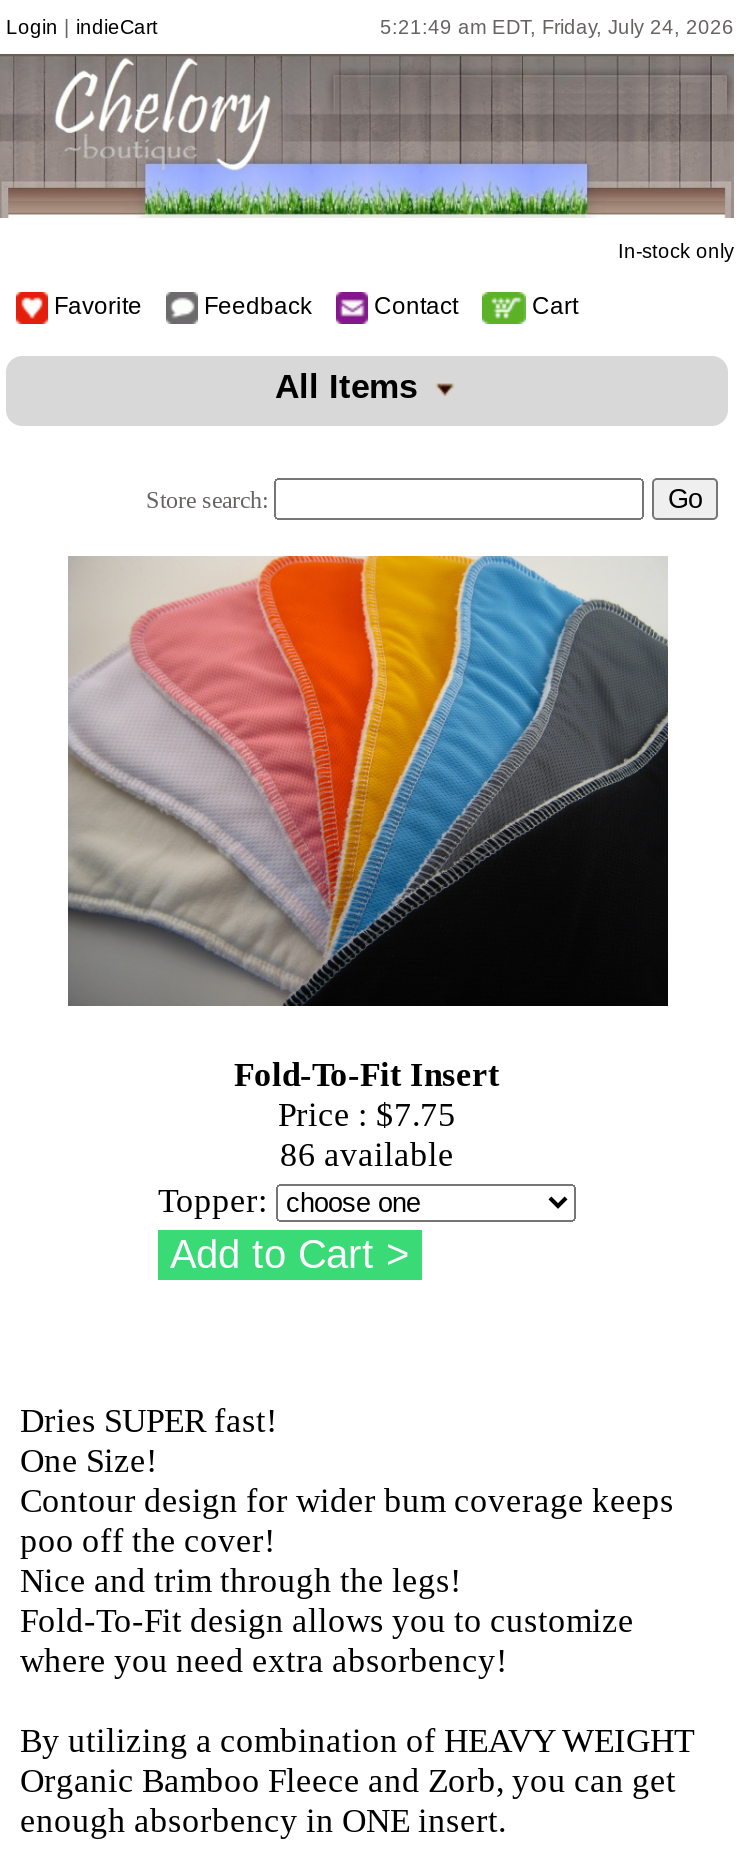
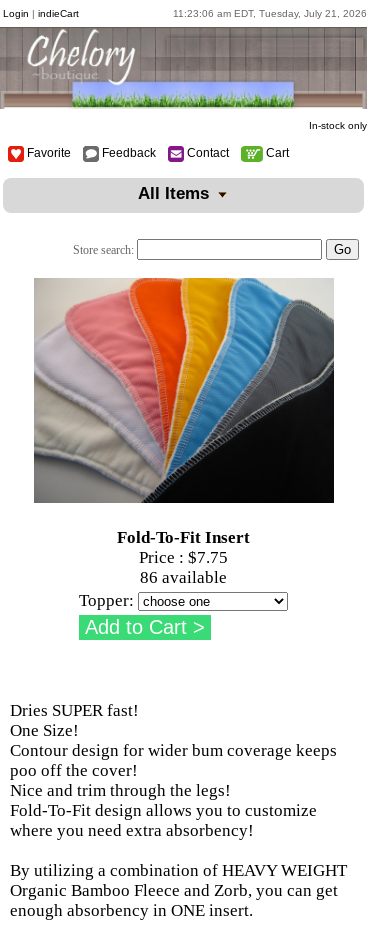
[380,16,734,38] 5:21:49 am EDT, Friday, July 24, 2026 -> [173,8,367,19] 11:23:06 am EDT, Tuesday, July 21, 2026

